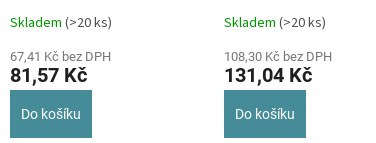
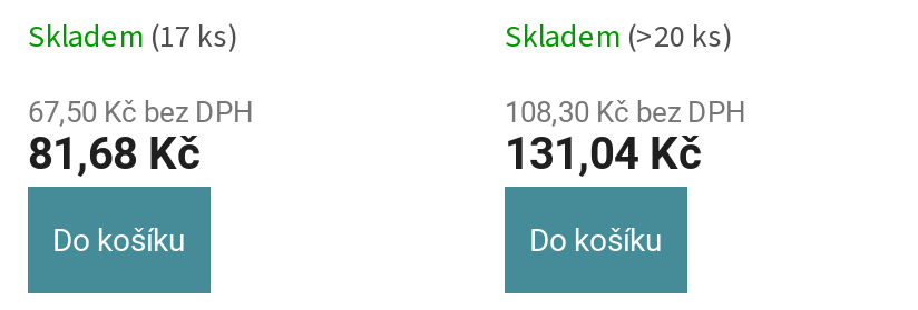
[10,13,112,33] Skladem (>20 ks) -> [28,17,237,61] Skladem (17 ks)
[10,49,111,87] 67,41 Kč bez DPH | 81,57 Kč -> [28,97,253,181] 67,50 Kč bez DPH | 81,68 Kč

